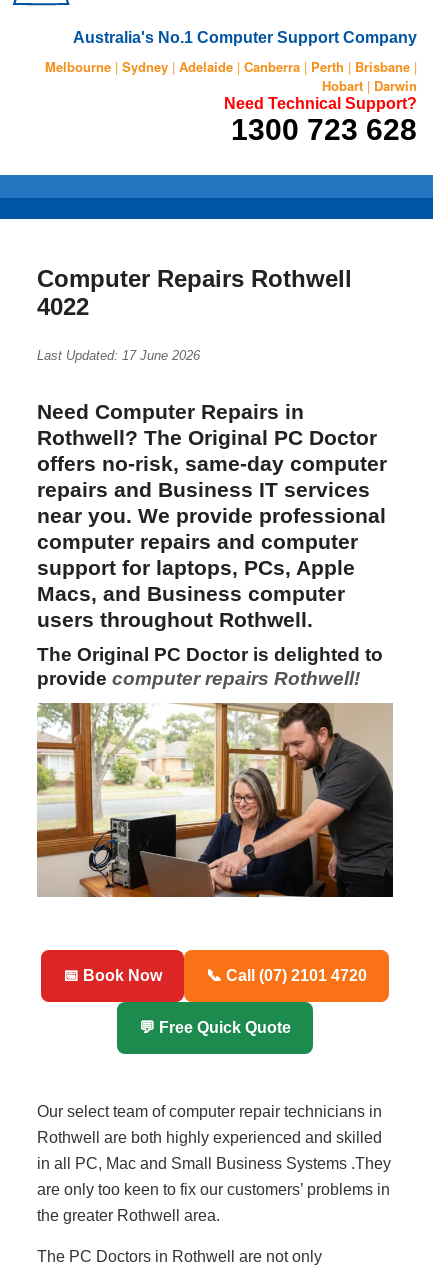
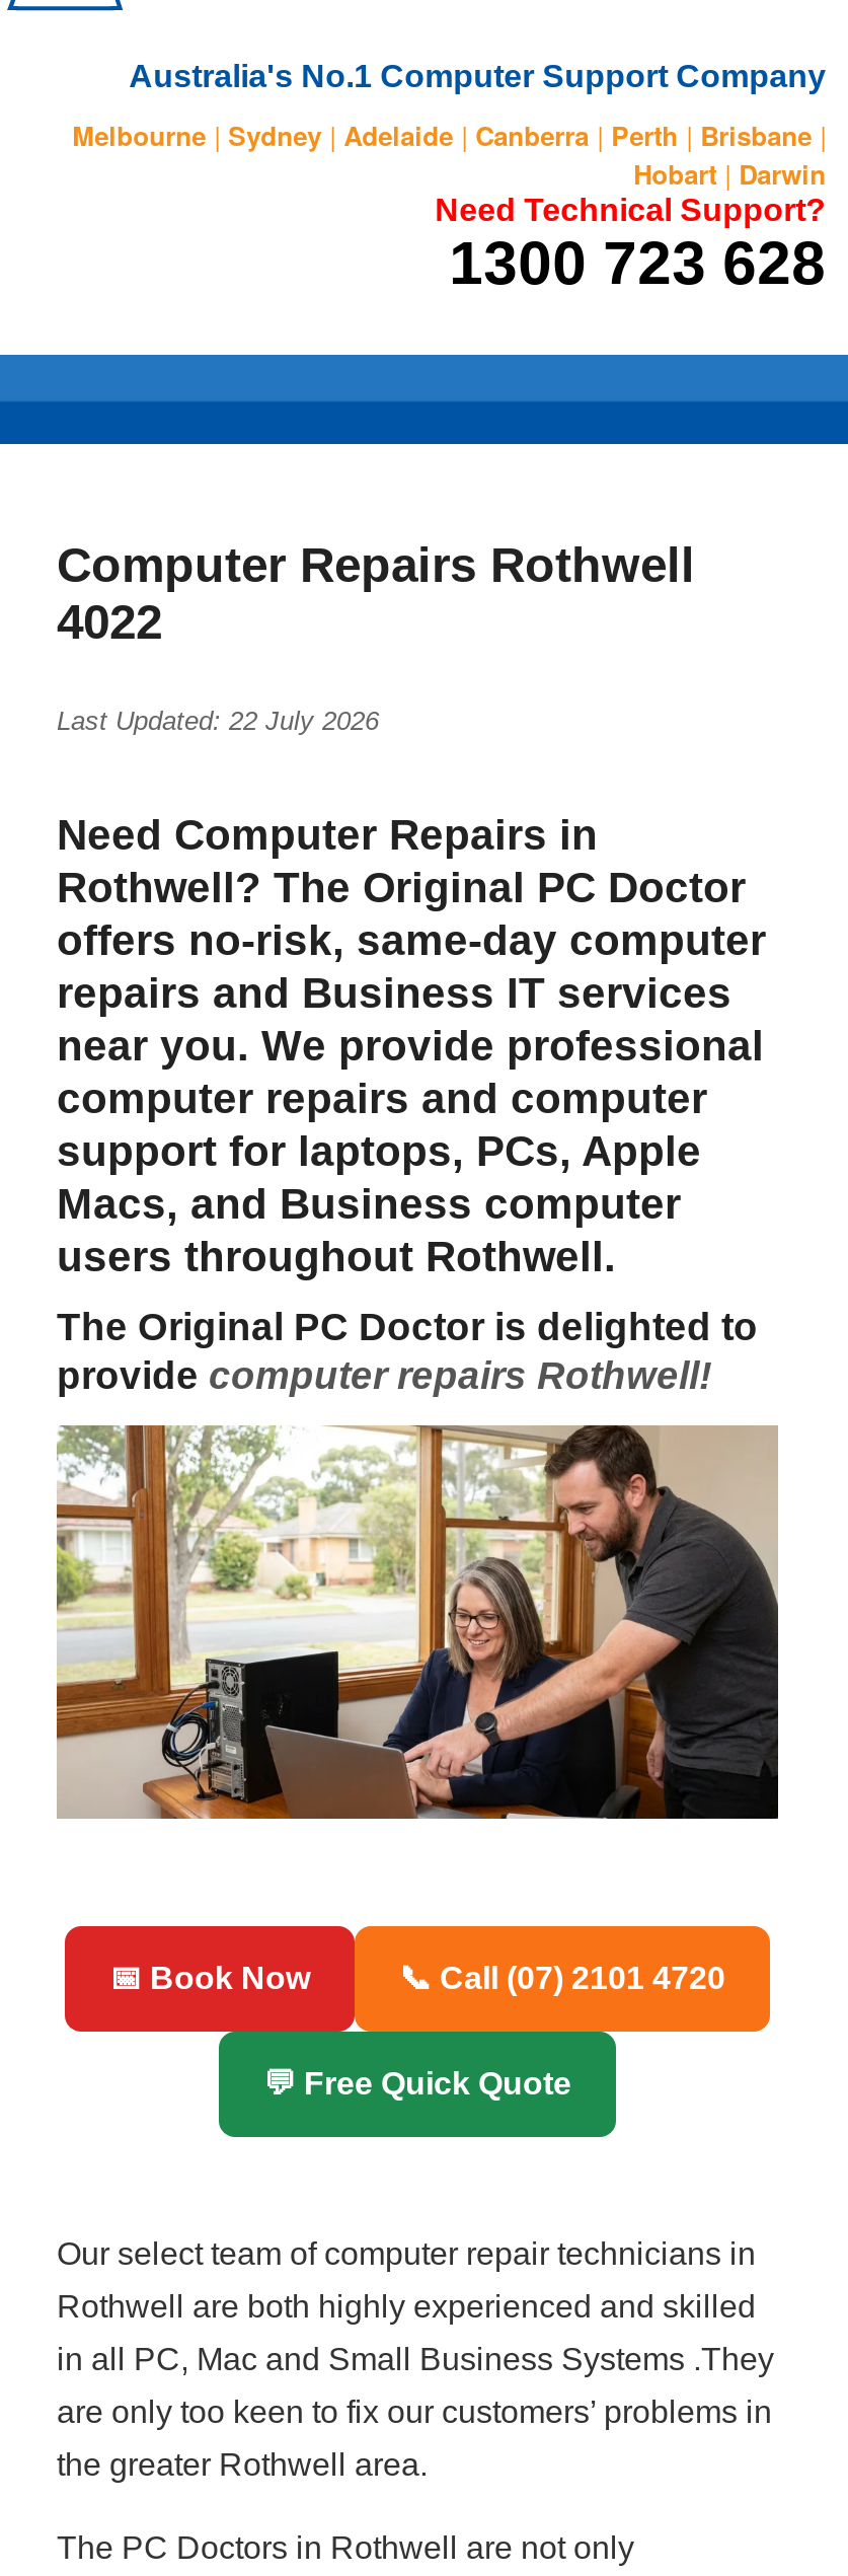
[37,348,200,363] Last Updated: 17 June 2026 -> [57,706,379,737] Last Updated: 22 July 2026

